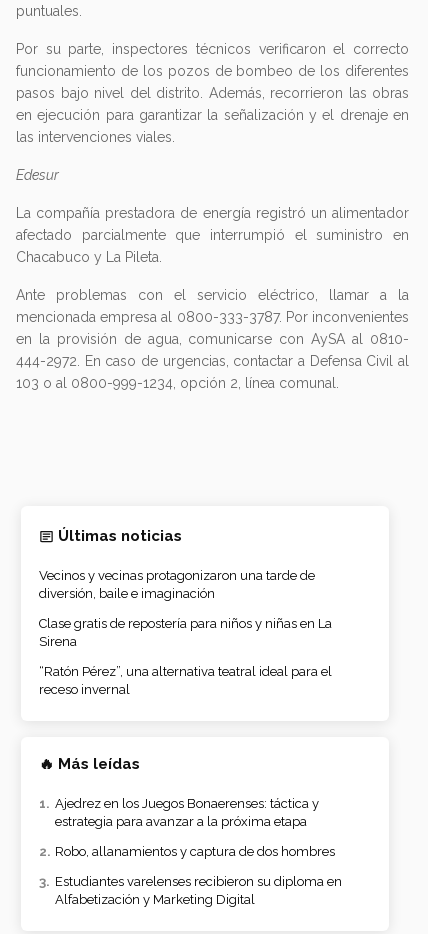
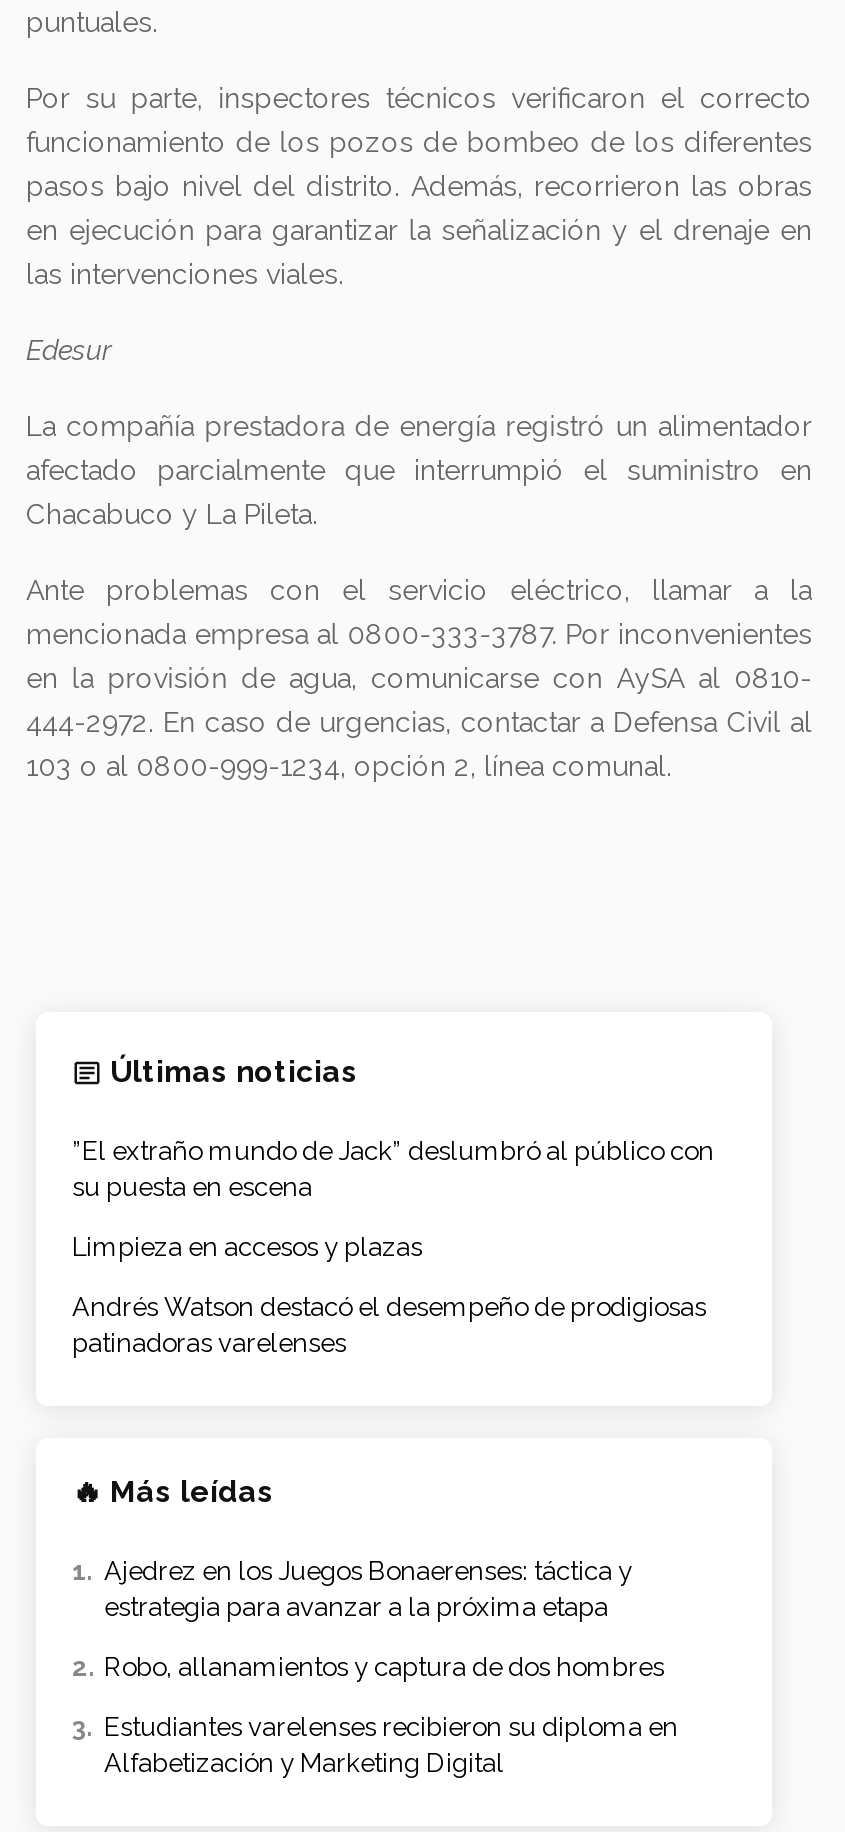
[39,568,315,601] Vecinos y vecinas protagonizaron una tarde de | diversión, baile e imaginación -> [72,1136,714,1202] ”El extraño mundo de Jack” deslumbró al público con | su puesta en escena
[39,616,332,649] Clase gratis de repostería para niños y niñas en La | Sirena -> [72,1232,422,1262] Limpieza en accesos y plazas
[39,664,332,697] “Ratón Pérez”, una alternativa teatral ideal para el | receso invernal -> [72,1292,706,1358] Andrés Watson destacó el desempeño de prodigiosas | patinadoras varelenses

